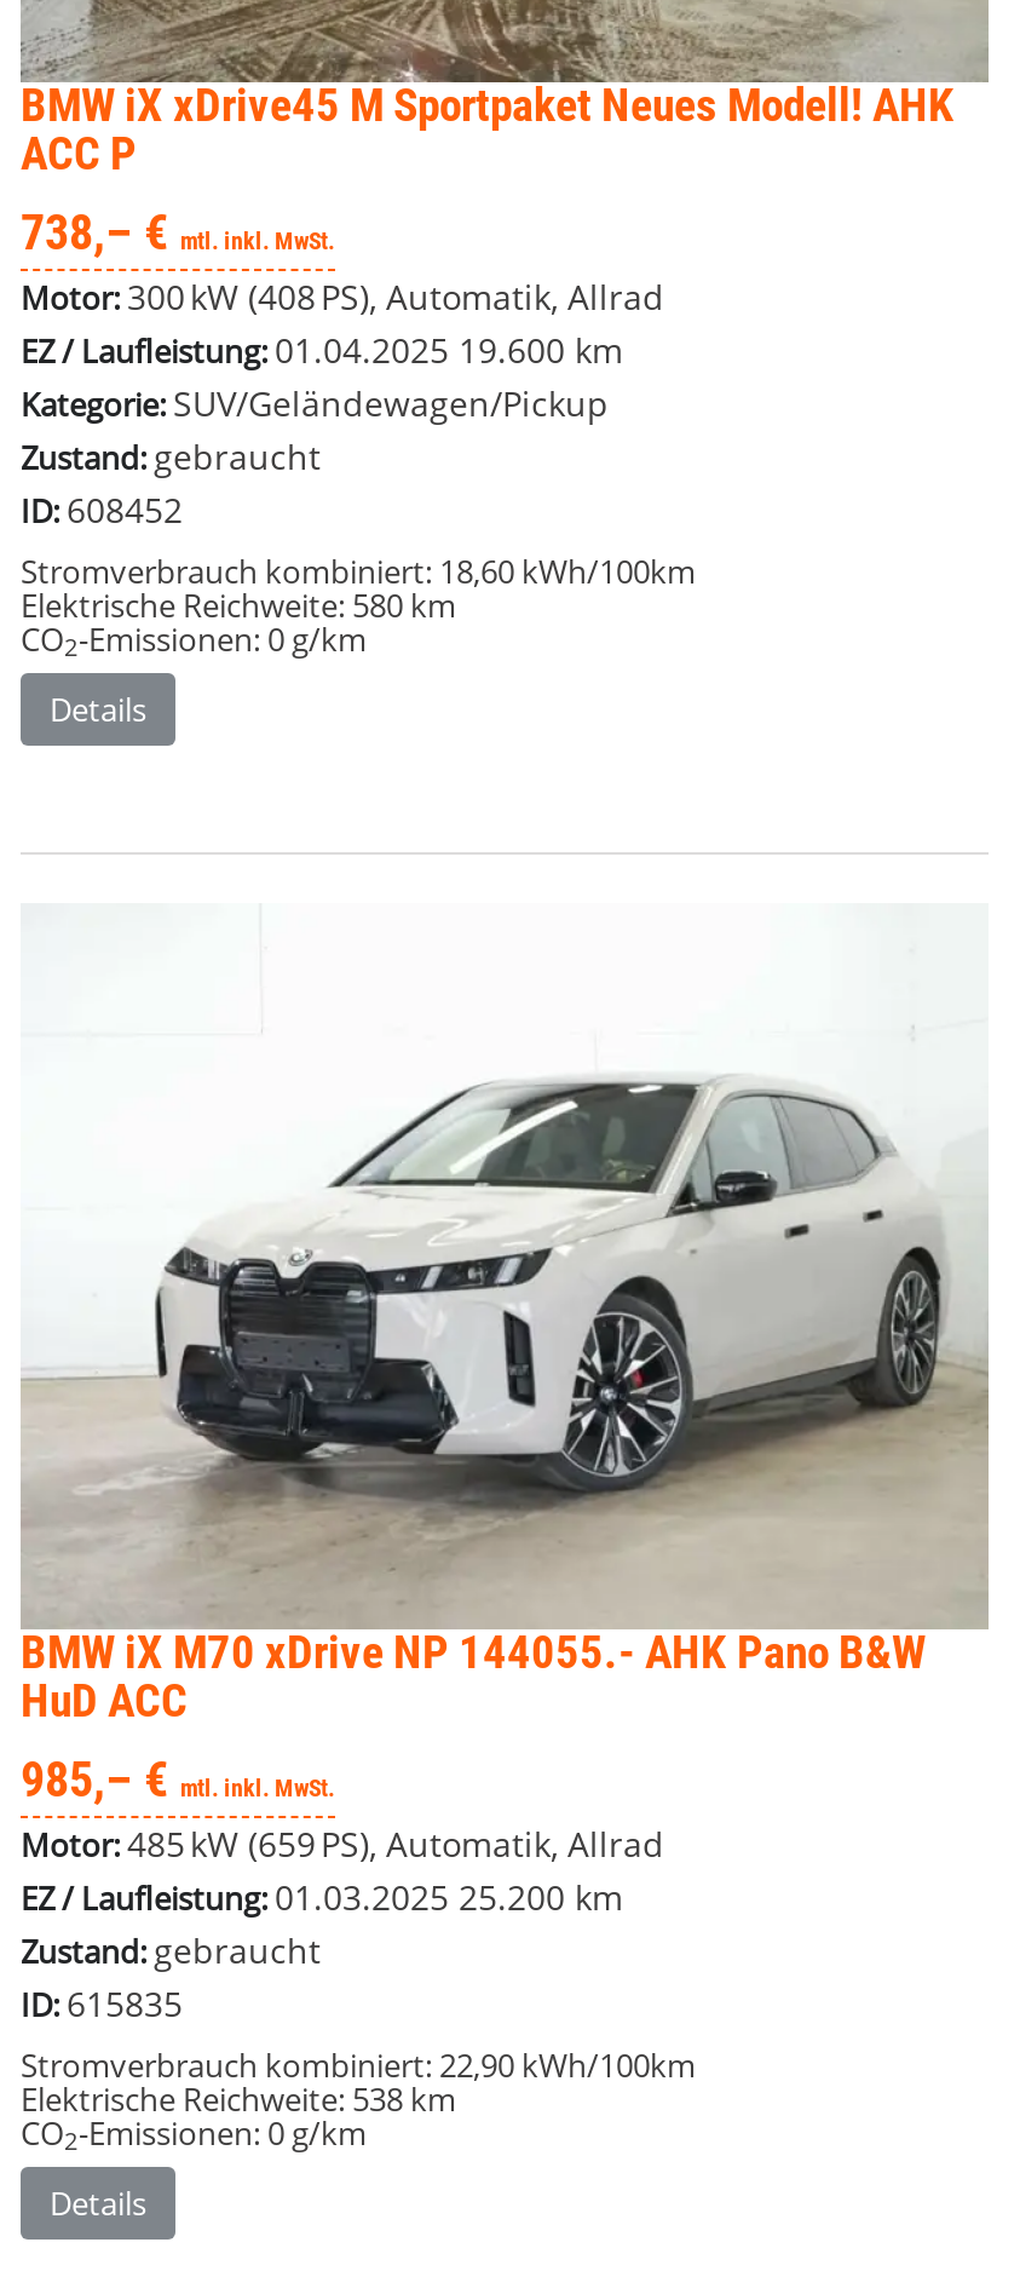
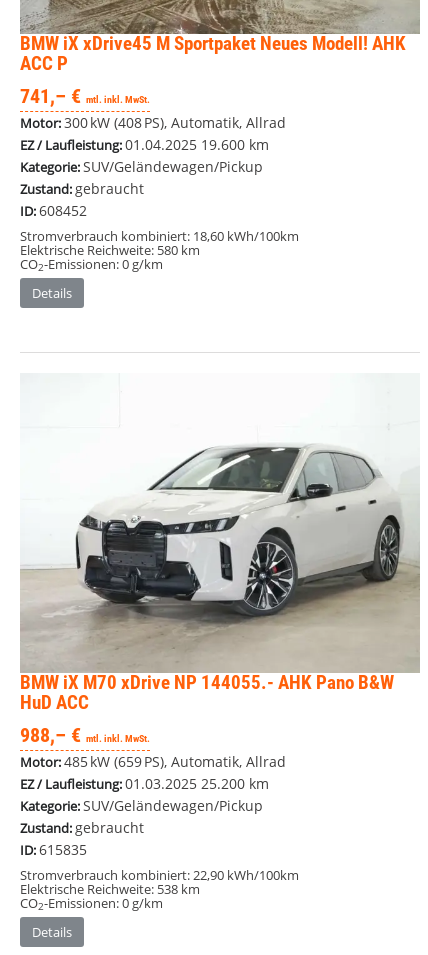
[21,203,335,261] 738,– € mtl. inkl. MwSt. -> [20,84,150,108] 741,– € mtl. inkl. MwSt.
[21,1749,335,1808] 985,– € mtl. inkl. MwSt. -> [20,723,150,747] 988,– € mtl. inkl. MwSt.
none -> [20,796,263,815] Kategorie: SUV/Geländewagen/Pickup

